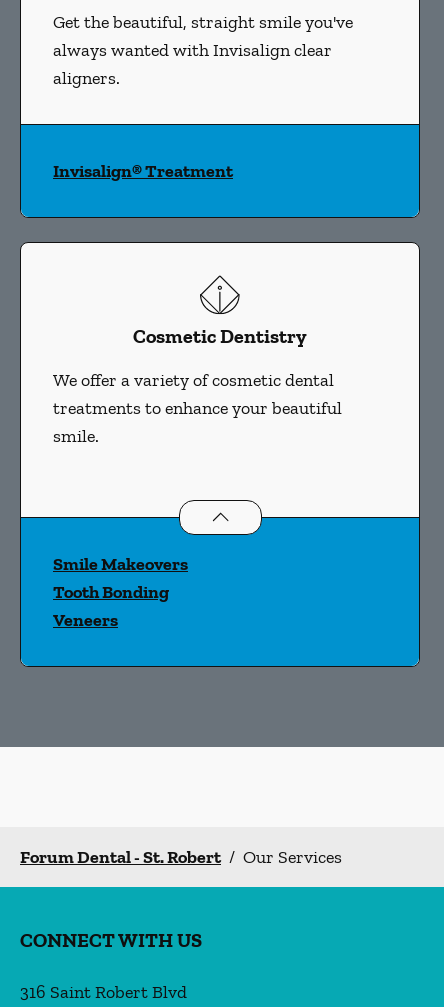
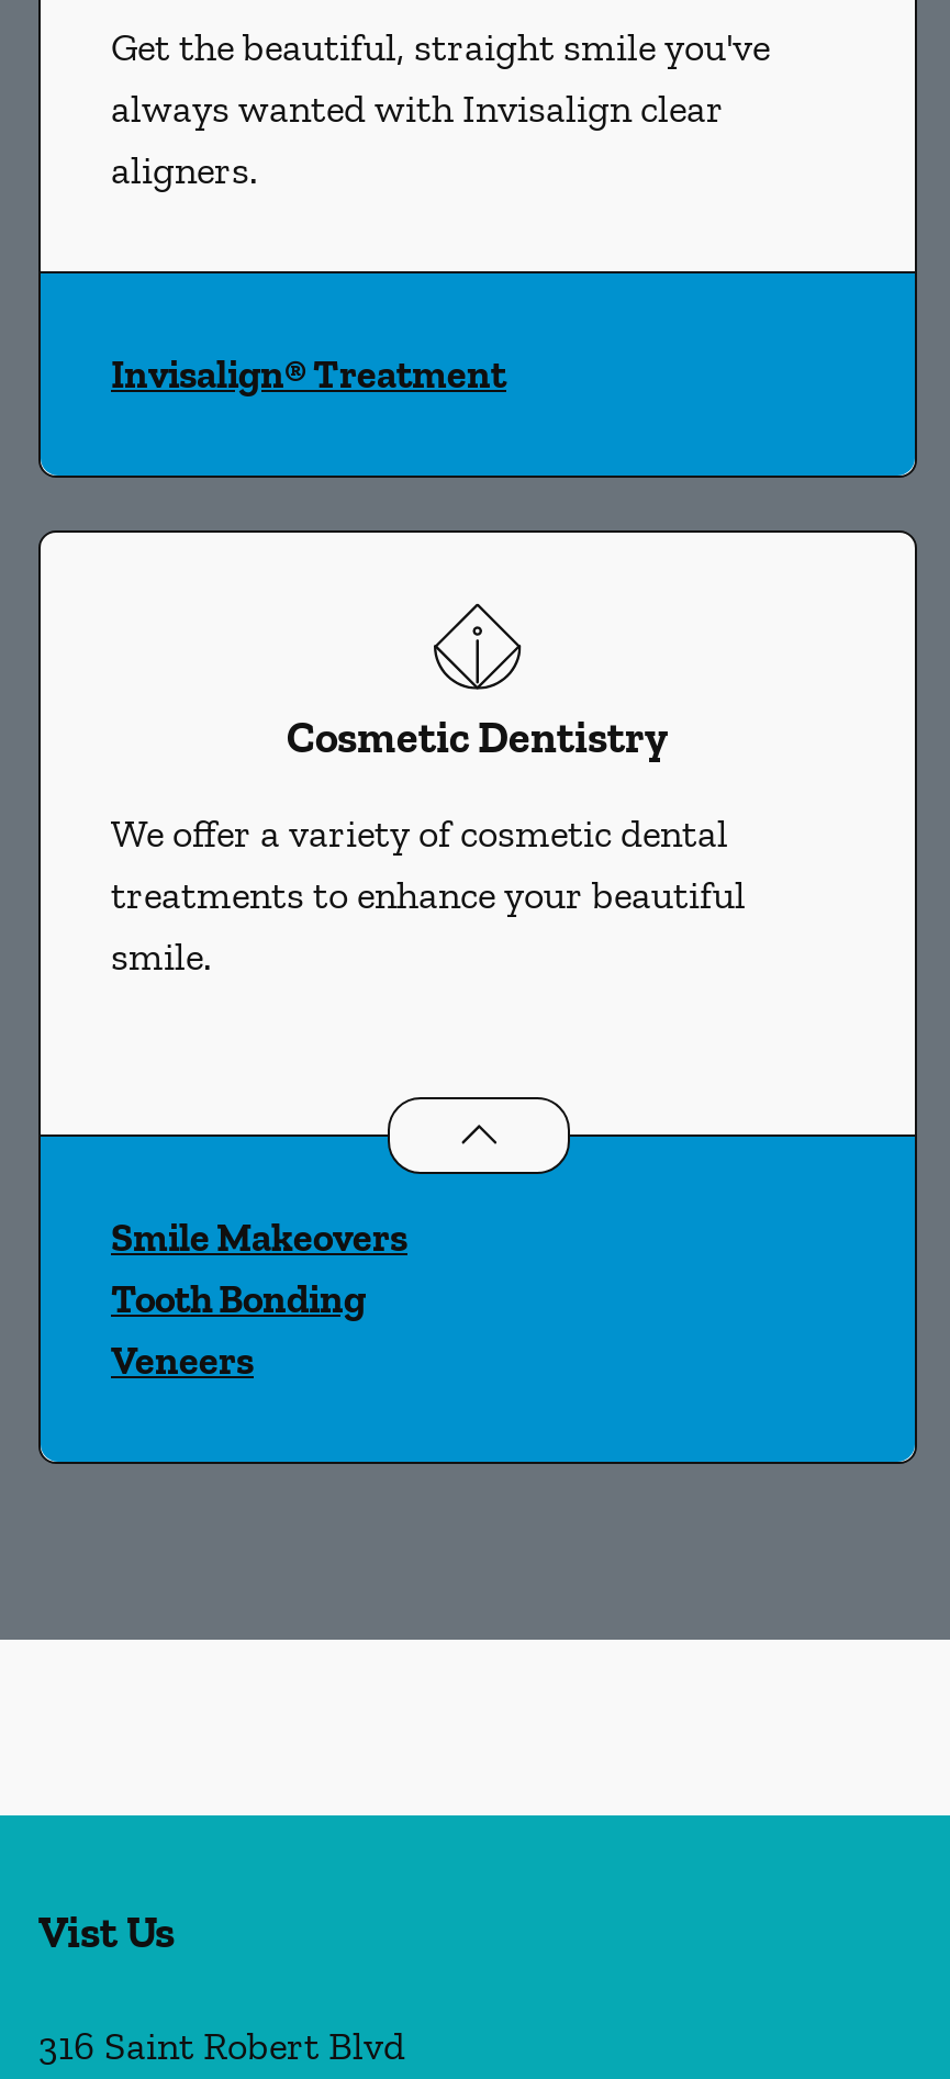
[20,846,342,952] Forum Dental - St. Robert / Our Services | CONNECT WITH US -> [38,1905,175,1958] Vist Us

